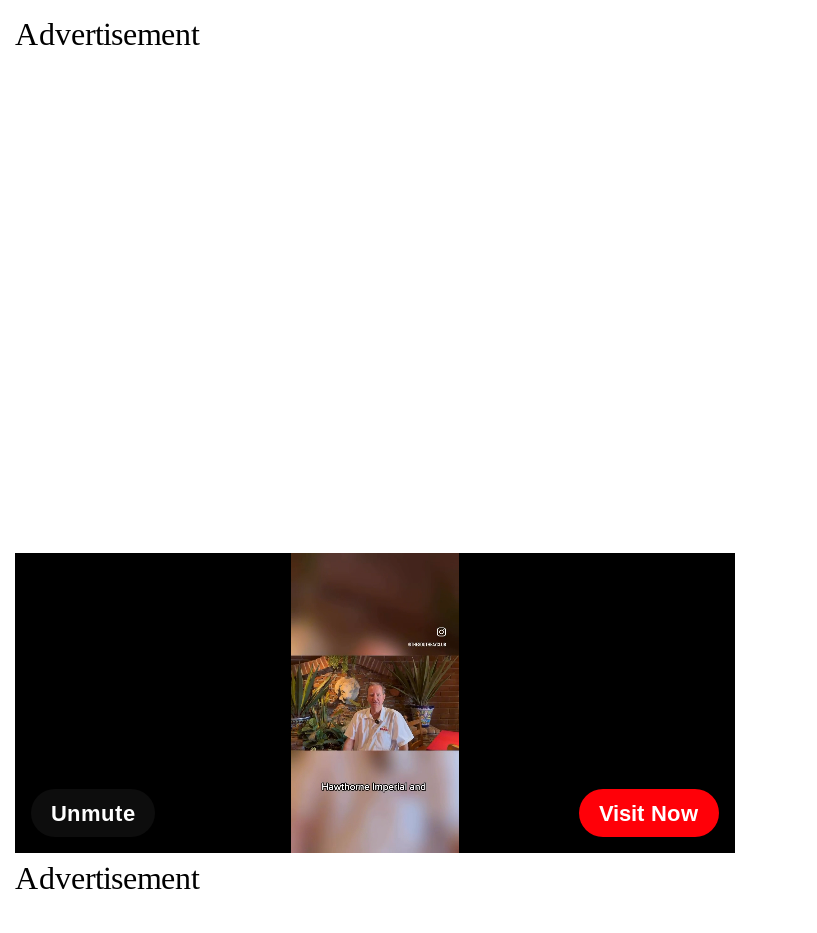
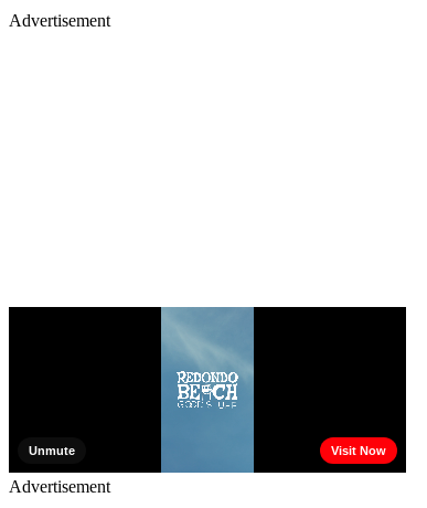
[289,551,461,855] [image] -> [160,306,255,474] [image]

